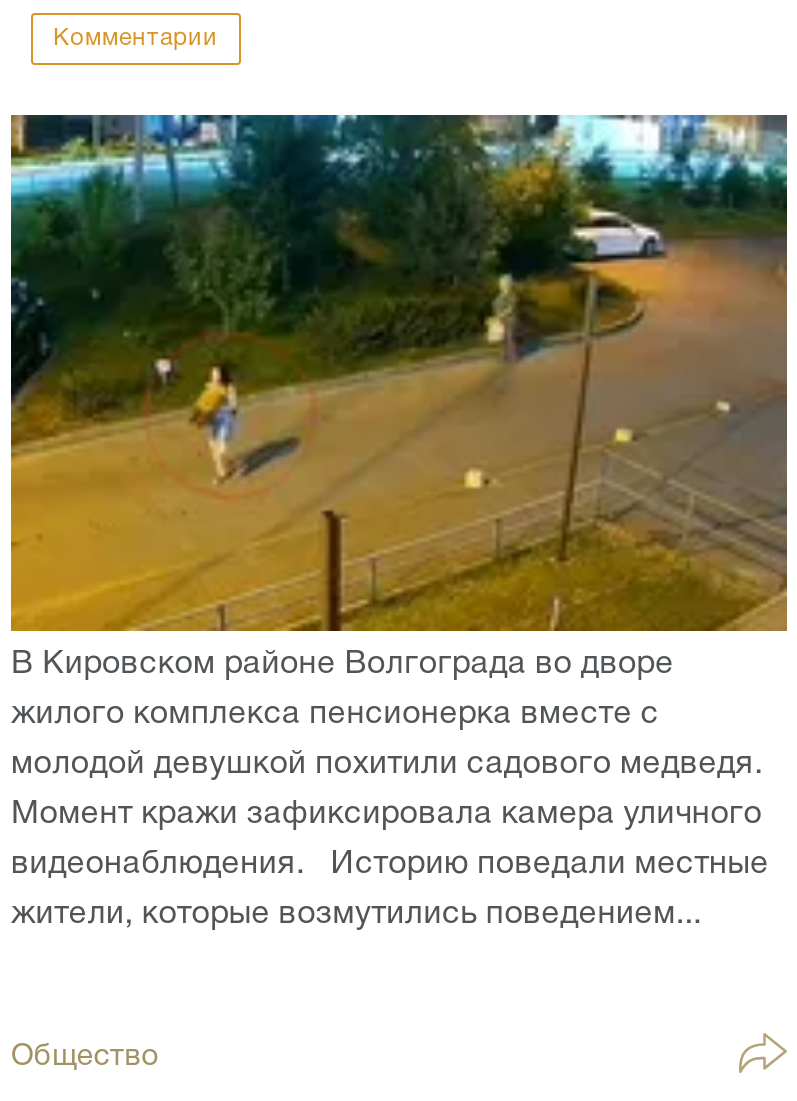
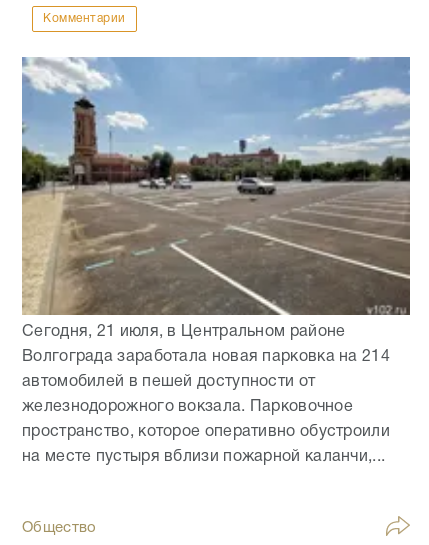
[9,113,789,680] [image] | В Кировском районе Волгограда во дворе -> [21,56,411,339] [image] | Сегодня, 21 июля, в Центральном районе
[11,702,659,730] жилого комплекса пенсионерка вместе с -> [22,350,390,364] Волгограда заработала новая парковка на 214
[11,752,763,780] молодой девушкой похитили садового медведя. -> [22,375,315,389] автомобилей в пешей доступности от
[11,802,762,830] Момент кражи зафиксировала камера уличного -> [22,400,353,414] железнодорожного вокзала. Парковочное
[11,852,769,880] видеонаблюдения. Историю поведали местные -> [22,425,390,439] пространство, которое оперативно обустроили
[11,902,702,930] жители, которые возмутились поведением... -> [22,450,385,464] на месте пустыря вблизи пожарной каланчи,...

